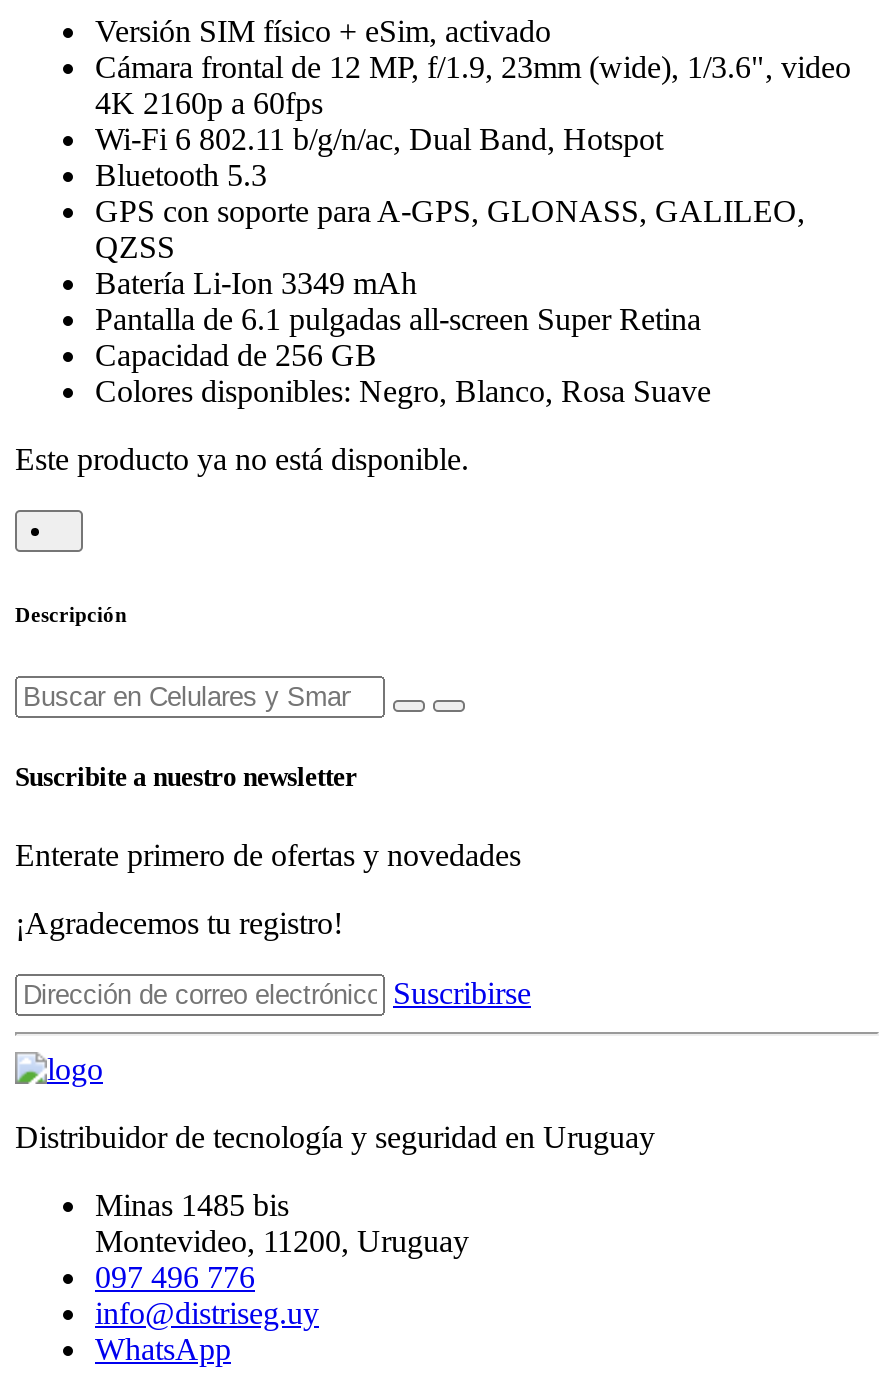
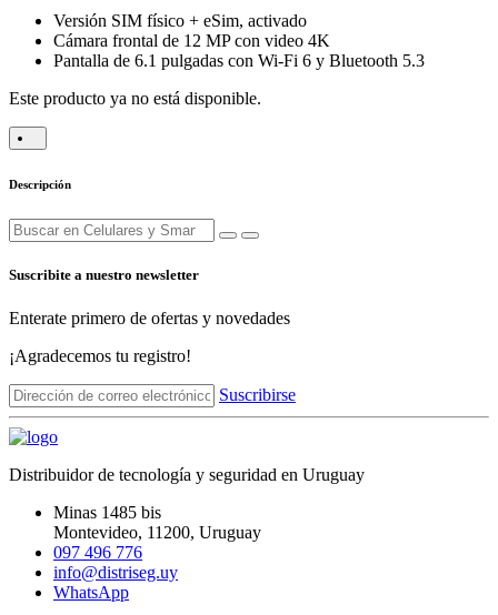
[95,50,851,408] Cámara frontal de 12 MP, f/1.9, 23mm (wide), 1/3.6", video | 4K 2160p a 60fps | Wi-Fi 6 802.11 b/g/n/ac, Dual Band, Hotspot | Bluetooth 5.3 | GPS con soporte para A-GPS, GLONASS, GALILEO, | QZSS | Batería Li-Ion 3349 mAh | Pantalla de 6.1 pulgadas all-screen Super Retina | Capacidad de 256 GB | Colores disponibles: Negro, Blanco, Rosa Suave -> [53,31,425,70] Cámara frontal de 12 MP con video 4K | Pantalla de 6.1 pulgadas con Wi-Fi 6 y Bluetooth 5.3

